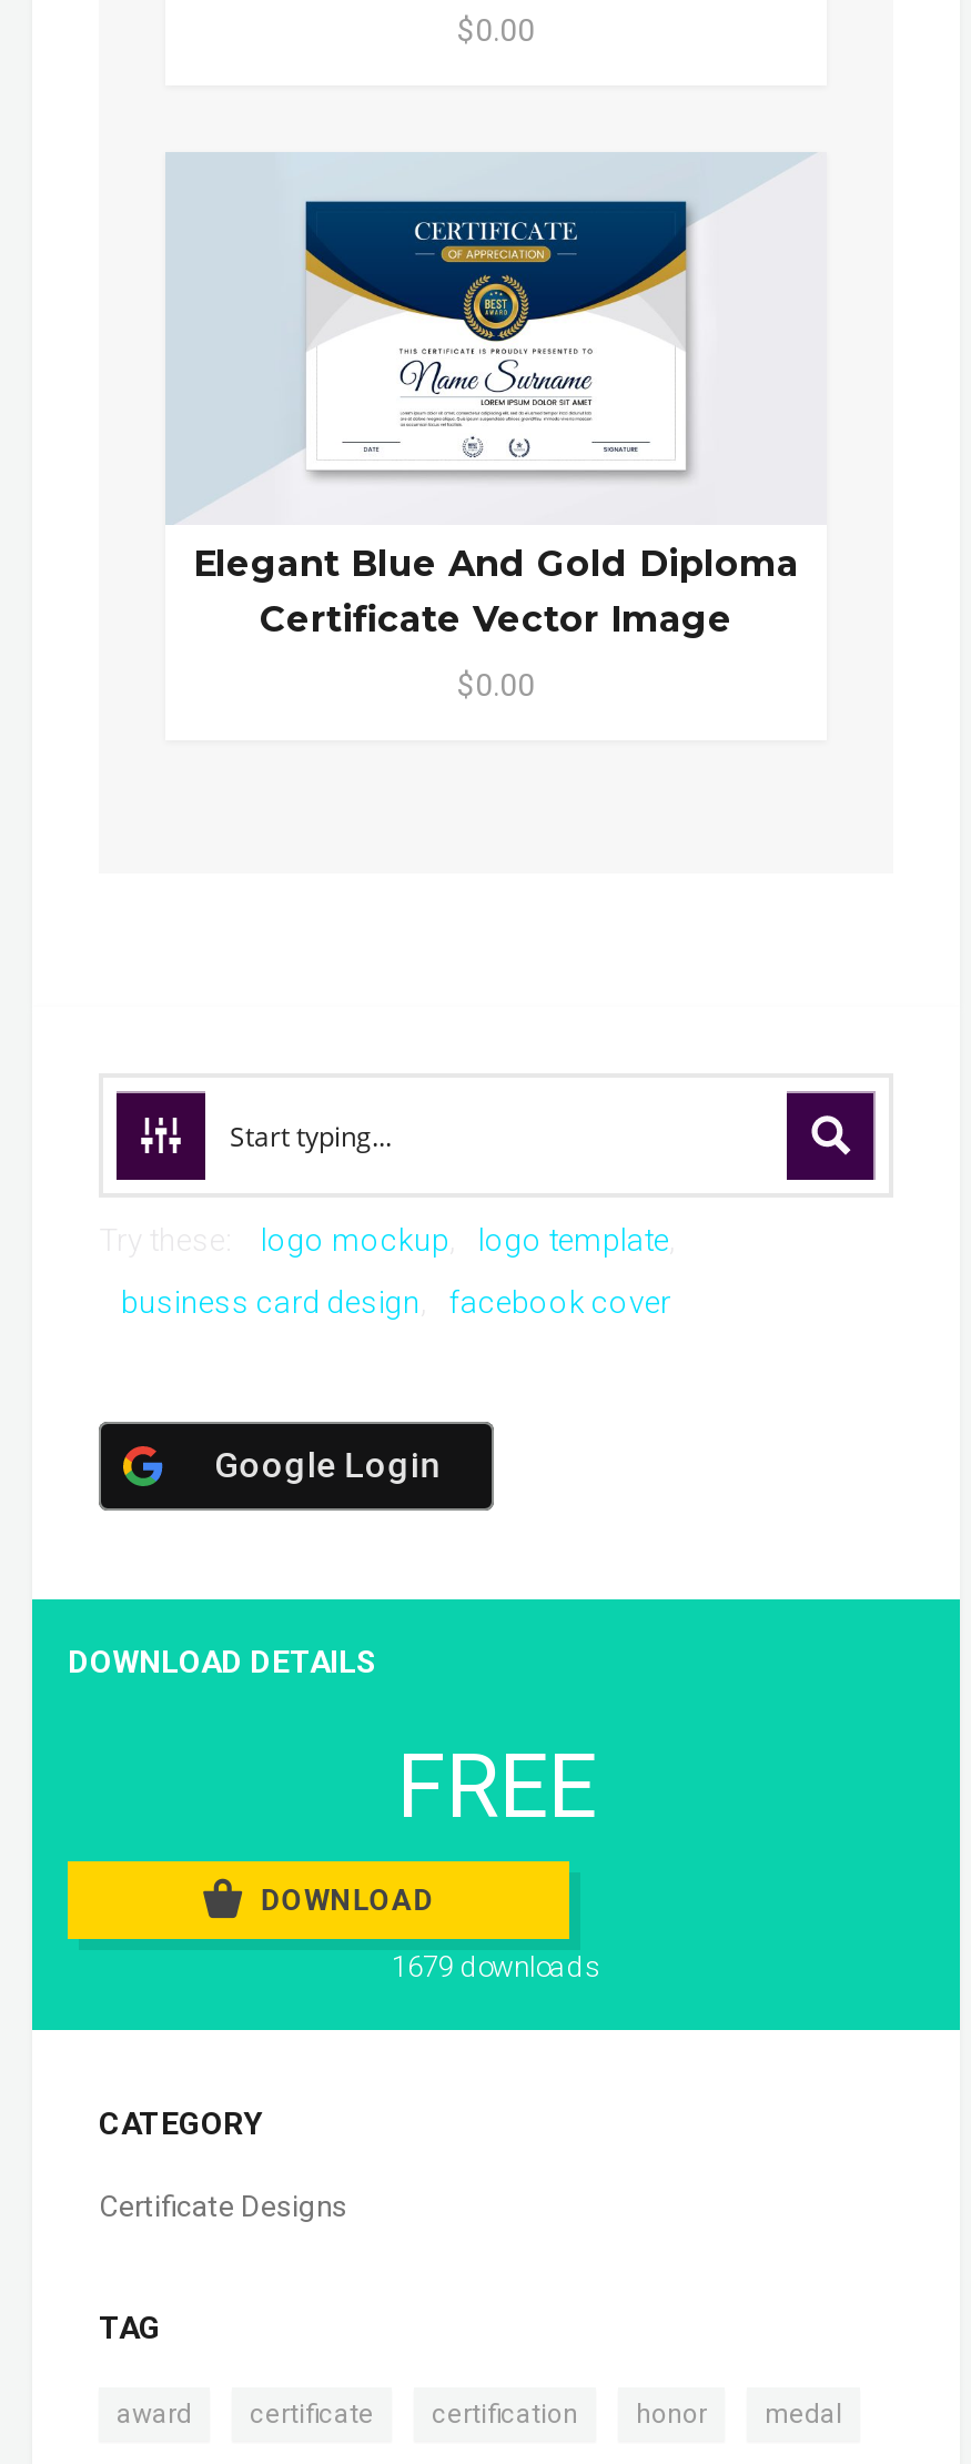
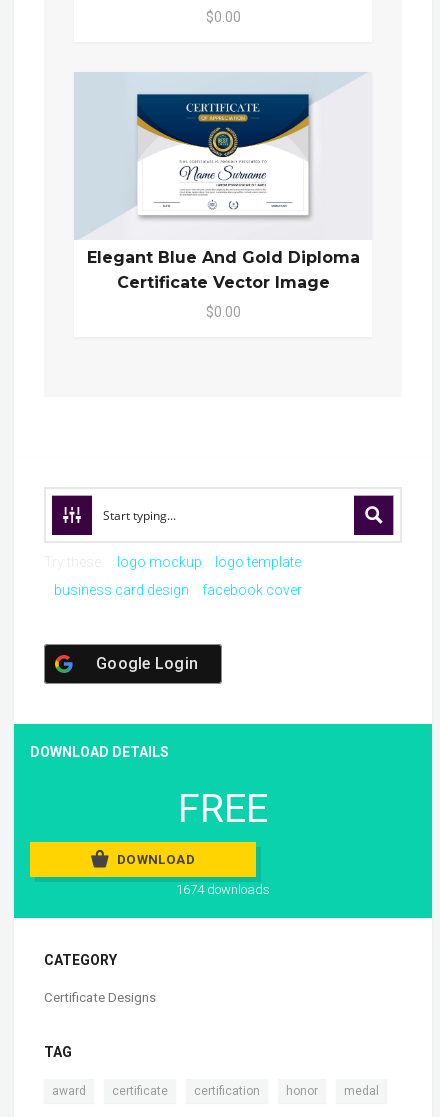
[392,1950,600,1983] 1679 downloads -> [176,882,270,897] 1674 downloads

